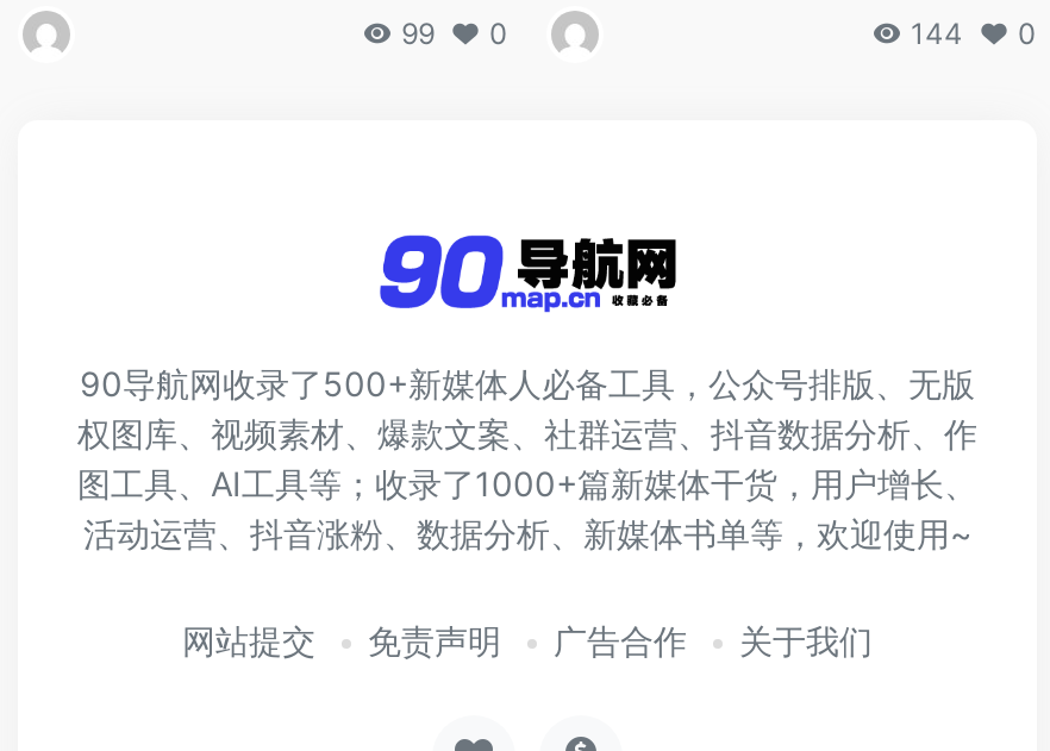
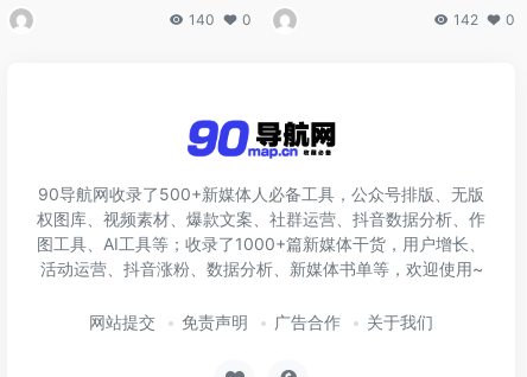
[401,15,508,51] 99 0 -> [189,11,252,28] 140 0
[911,15,1037,51] 144 0 -> [453,11,515,28] 142 0

